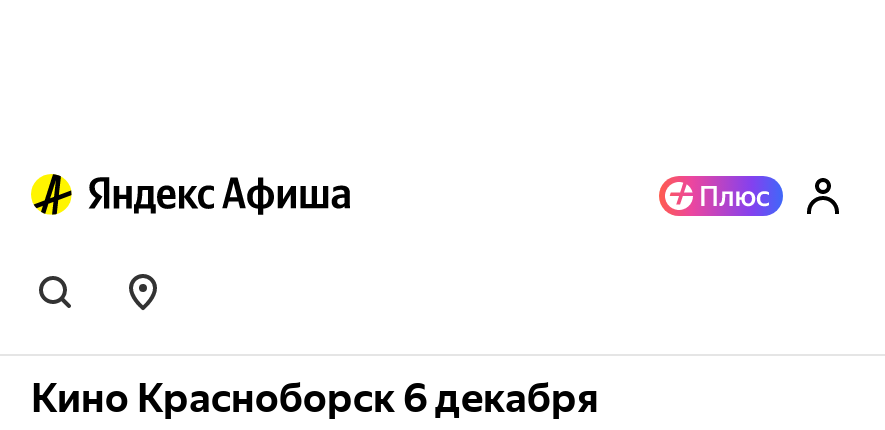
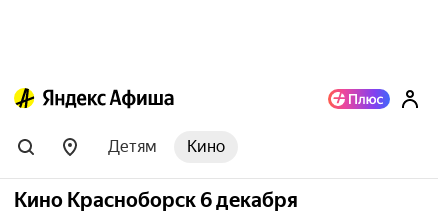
none -> [108,137,225,156] Детям | Кино

